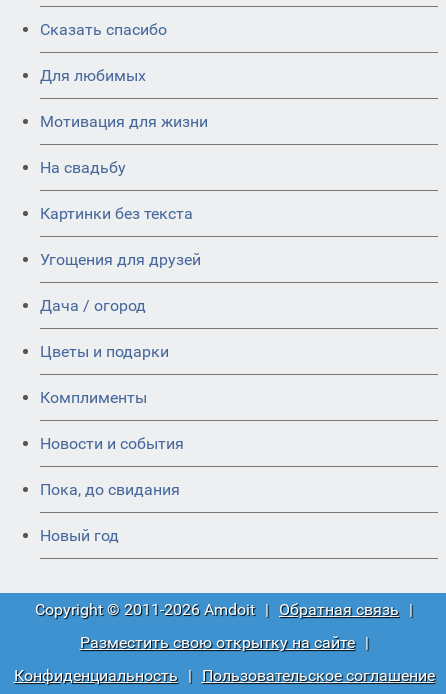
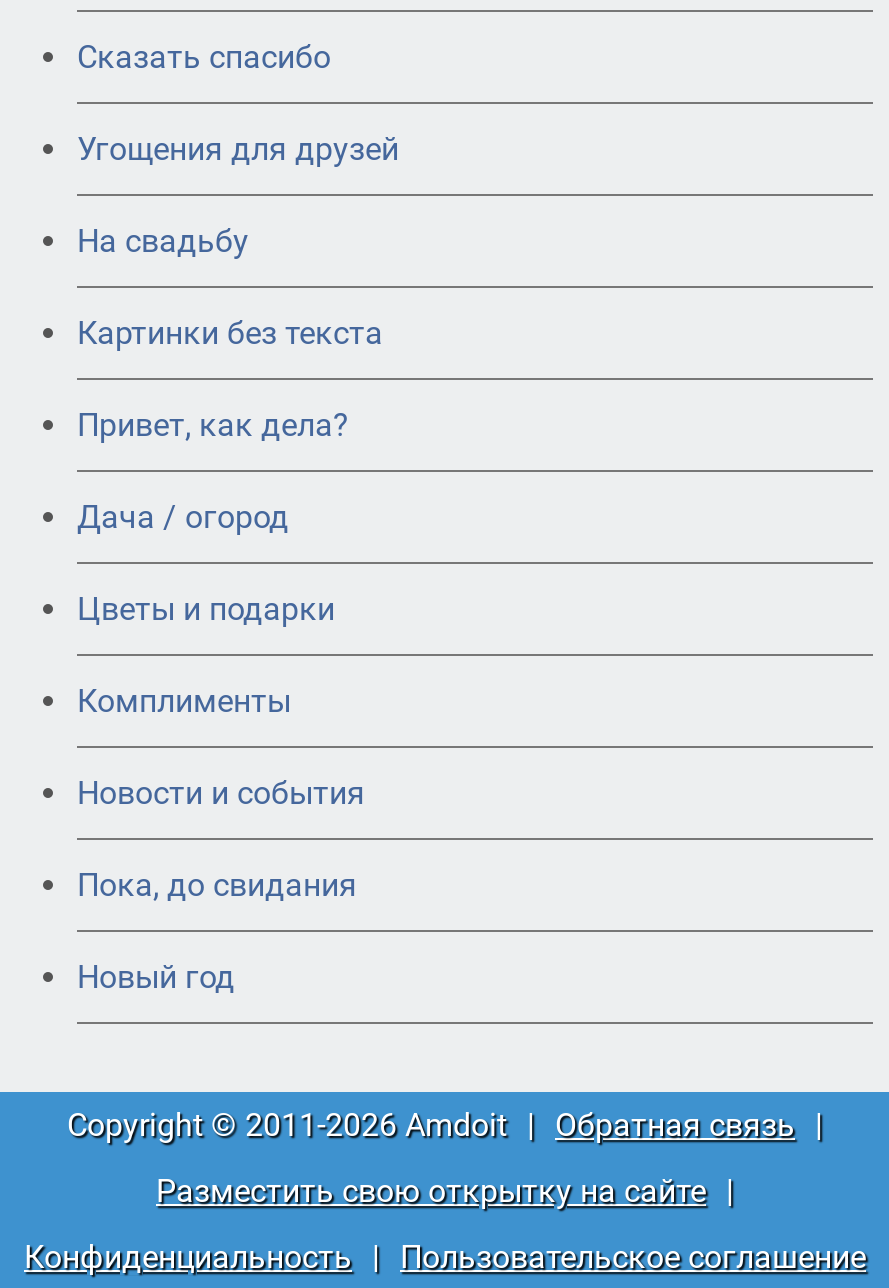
[40,66,208,131] Для любимых | Мотивация для жизни -> none
none -> [77,406,349,444] Привет, как дела?
moved [40,250,201,269] -> [77,130,399,168]: Угощения для друзей

